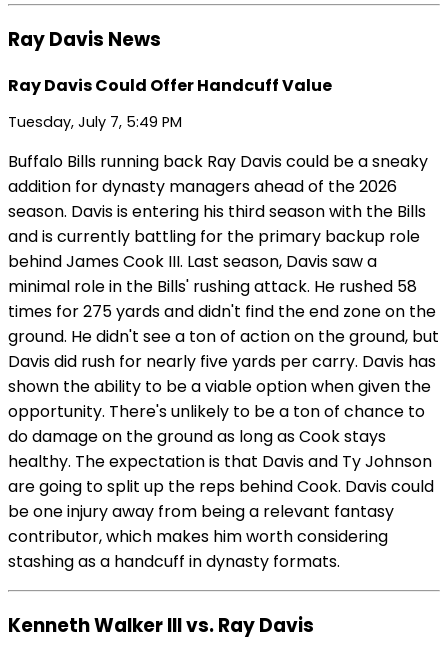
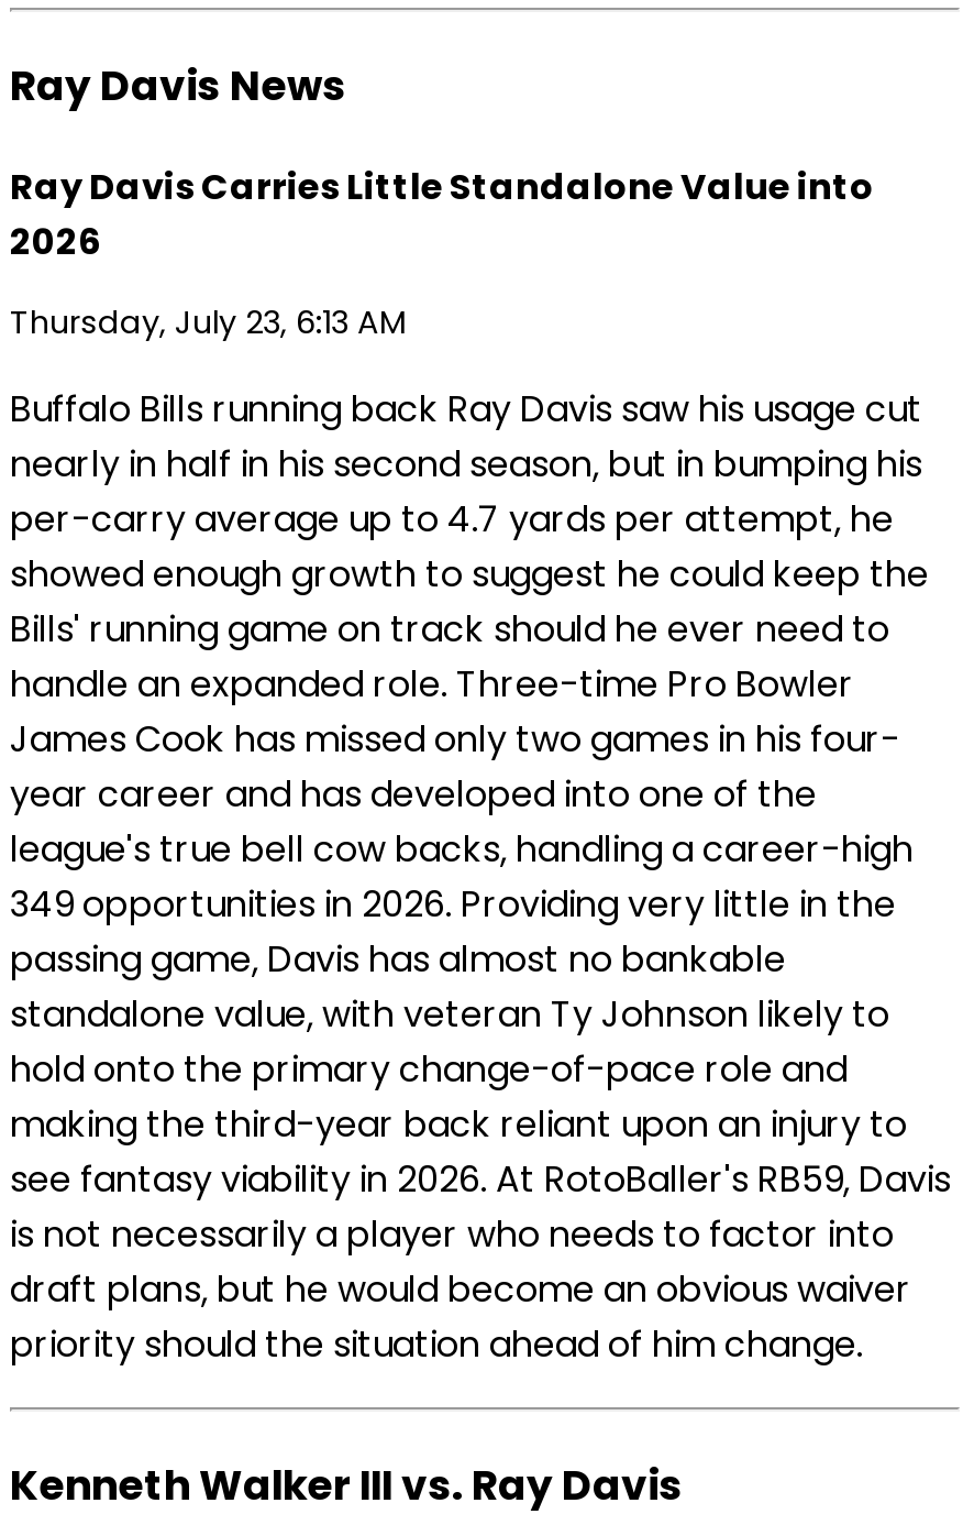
[8,74,332,97] Ray Davis Could Offer Handcuff Value -> [10,162,874,267] Ray Davis Carries Little Standalone Value into | 2026
[8,112,182,132] Tuesday, July 7, 5:49 PM -> [10,301,406,345] Thursday, July 23, 6:13 AM
[8,150,439,573] Buffalo Bills running back Ray Davis could be a sneaky | addition for dynasty managers ahead of the 2026 | season. Davis is entering his third season with the Bills | and is currently battling for the primary backup role | behind James Cook III. Last season, Davis saw a | minimal role in the Bills' rushing attack. He rushed 58 | times for 275 yards and didn't find the end zone on the | ground. He didn't see a ton of action on the ground, but | Davis did rush for nearly five yards per carry. Davis has | shown the ability to be a viable option when given the | opportunity. There's unlikely to be a ton of chance to | do damage on the ground as long as Cook stays | healthy. The expectation is that Davis and Ty Johnson | are going to split up the reps behind Cook. Davis could | be one injury away from being a relevant fantasy | contributor, which makes him worth considering | stashing as a handcuff in dynasty formats. -> [10,384,951,1370] Buffalo Bills running back Ray Davis saw his usage cut | nearly in half in his second season, but in bumping his | per-carry average up to 4.7 yards per attempt, he | showed enough growth to suggest he could keep the | Bills' running game on track should he ever need to | handle an expanded role. Three-time Pro Bowler | James Cook has missed only two games in his four- | year career and has developed into one of the | league's true bell cow backs, handling a career-high | 349 opportunities in 2026. Providing very little in the | passing game, Davis has almost no bankable | standalone value, with veteran Ty Johnson likely to | hold onto the primary change-of-pace role and | making the third-year back reliant upon an injury to | see fantasy viability in 2026. At RotoBaller's RB59, Davis | is not necessarily a player who needs to factor into | draft plans, but he would become an obvious waiver | priority should the situation ahead of him change.

